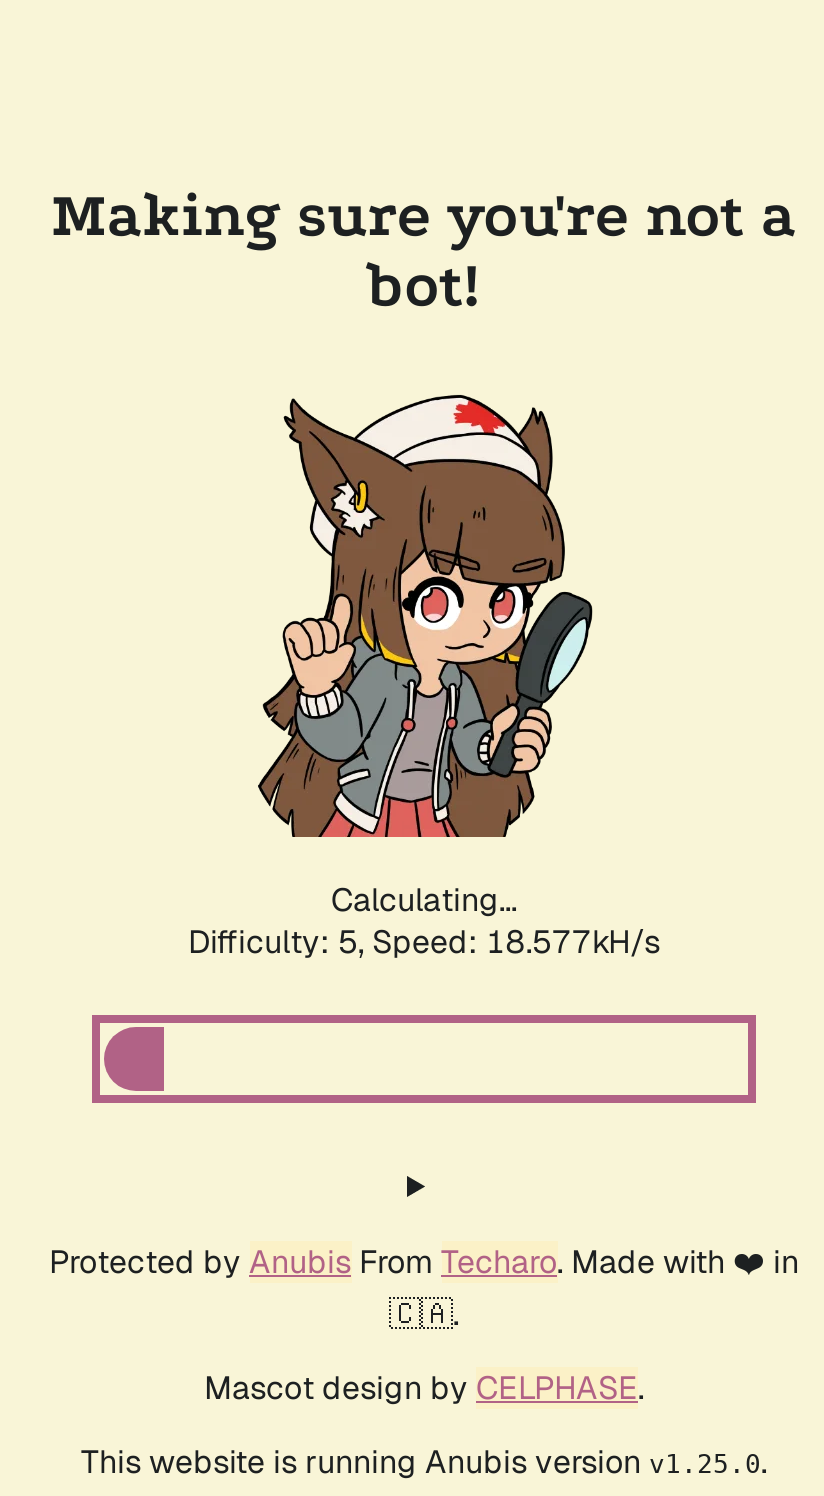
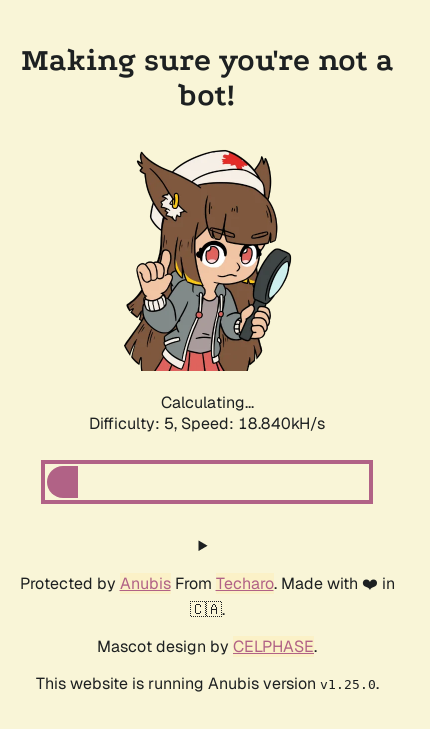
[188,921,660,963] Difficulty: 5, Speed: 18.577kH/s -> [89,413,325,434] Difficulty: 5, Speed: 18.840kH/s

